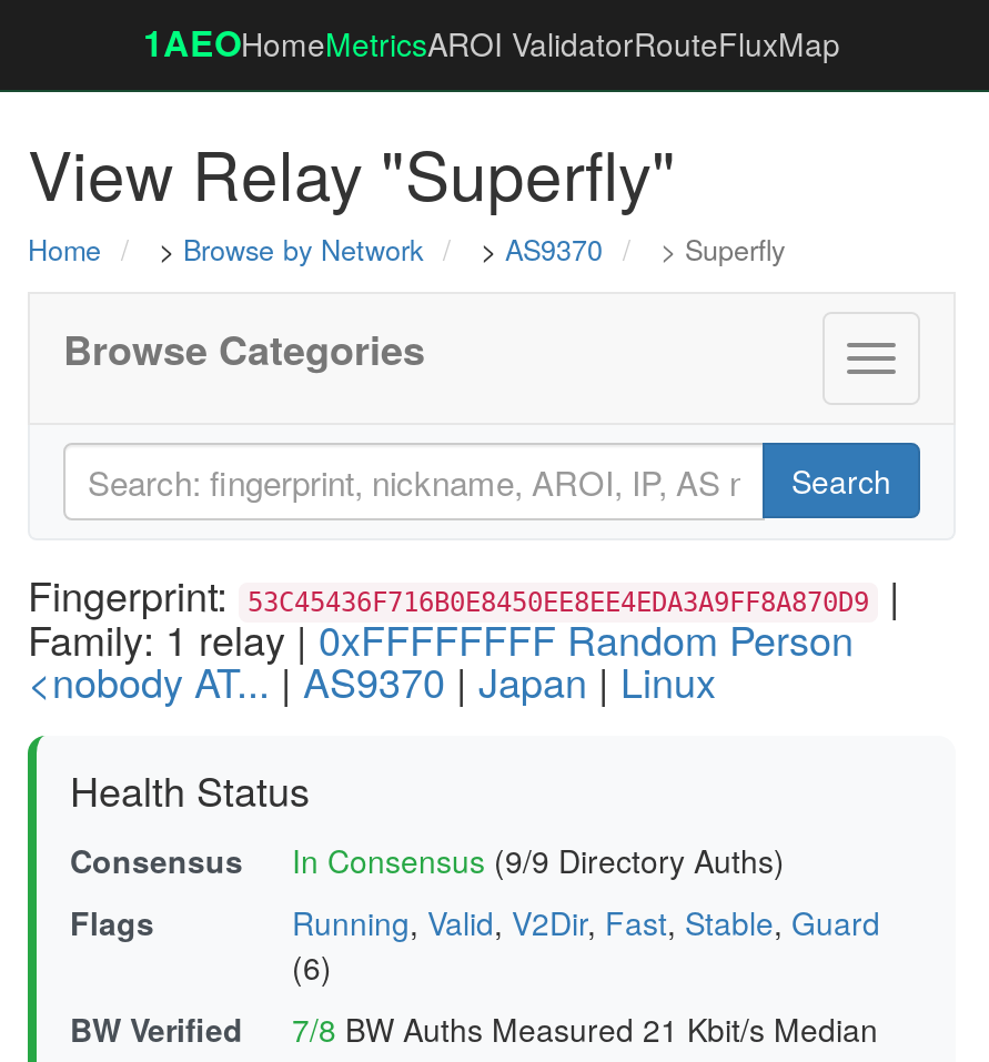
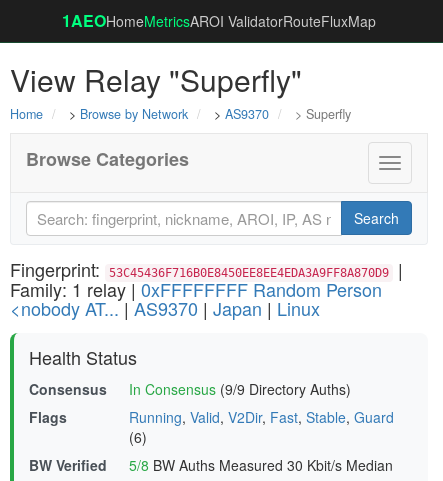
[292,1007,878,1051] 7/8 BW Auths Measured 21 Kbit/s Median -> [129,455,393,475] 5/8 BW Auths Measured 30 Kbit/s Median

